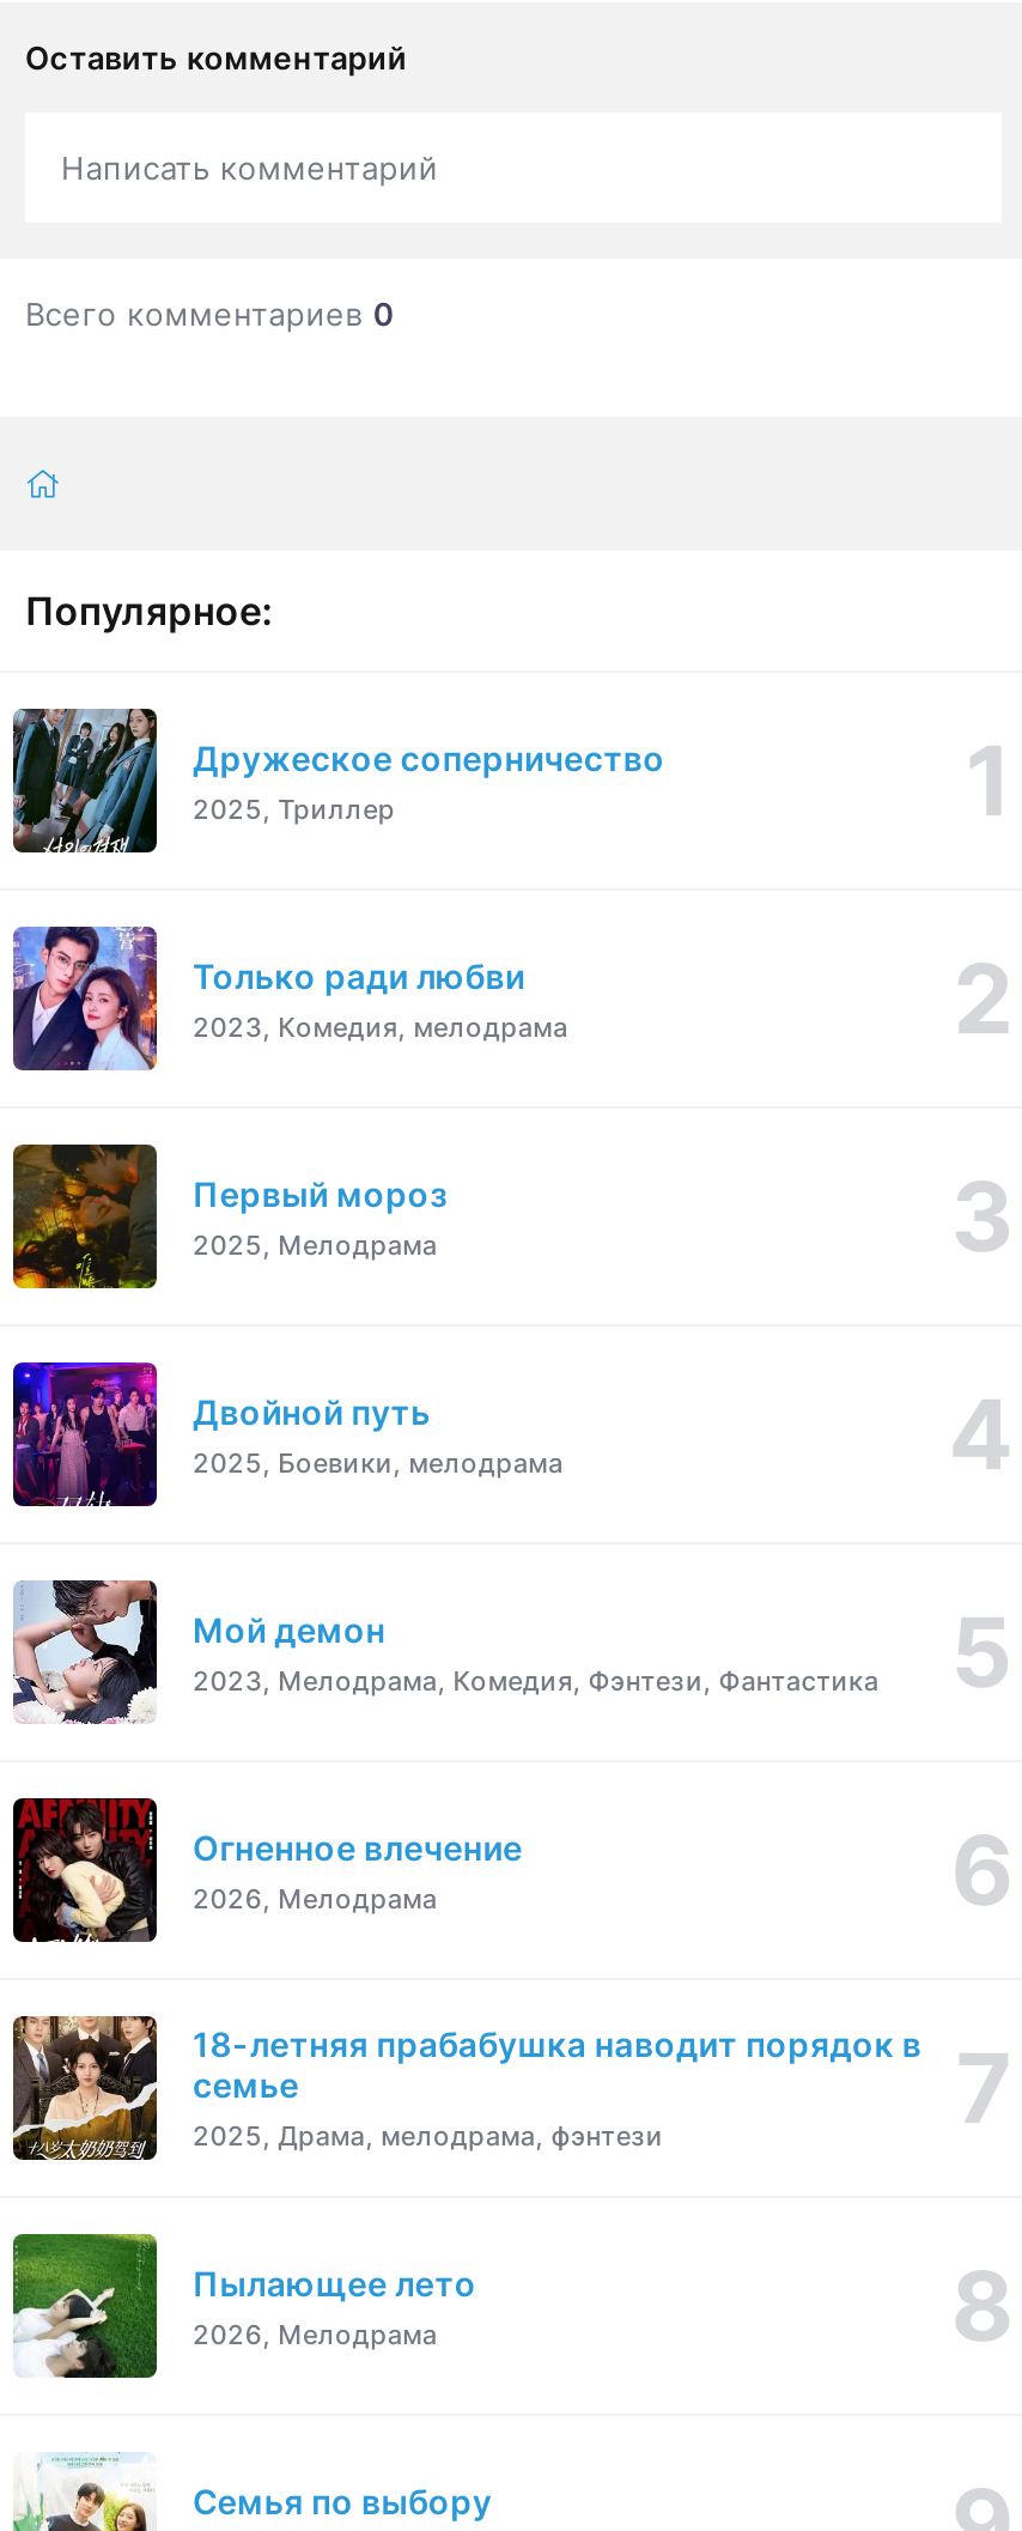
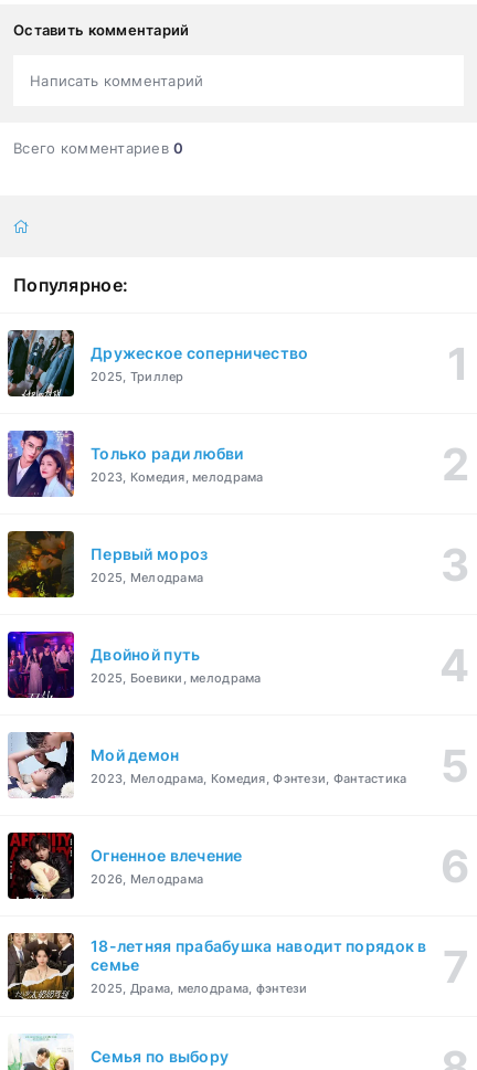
[13,2232,477,2380] [image] | Пылающее лето | 2026, Мелодрама -> none

